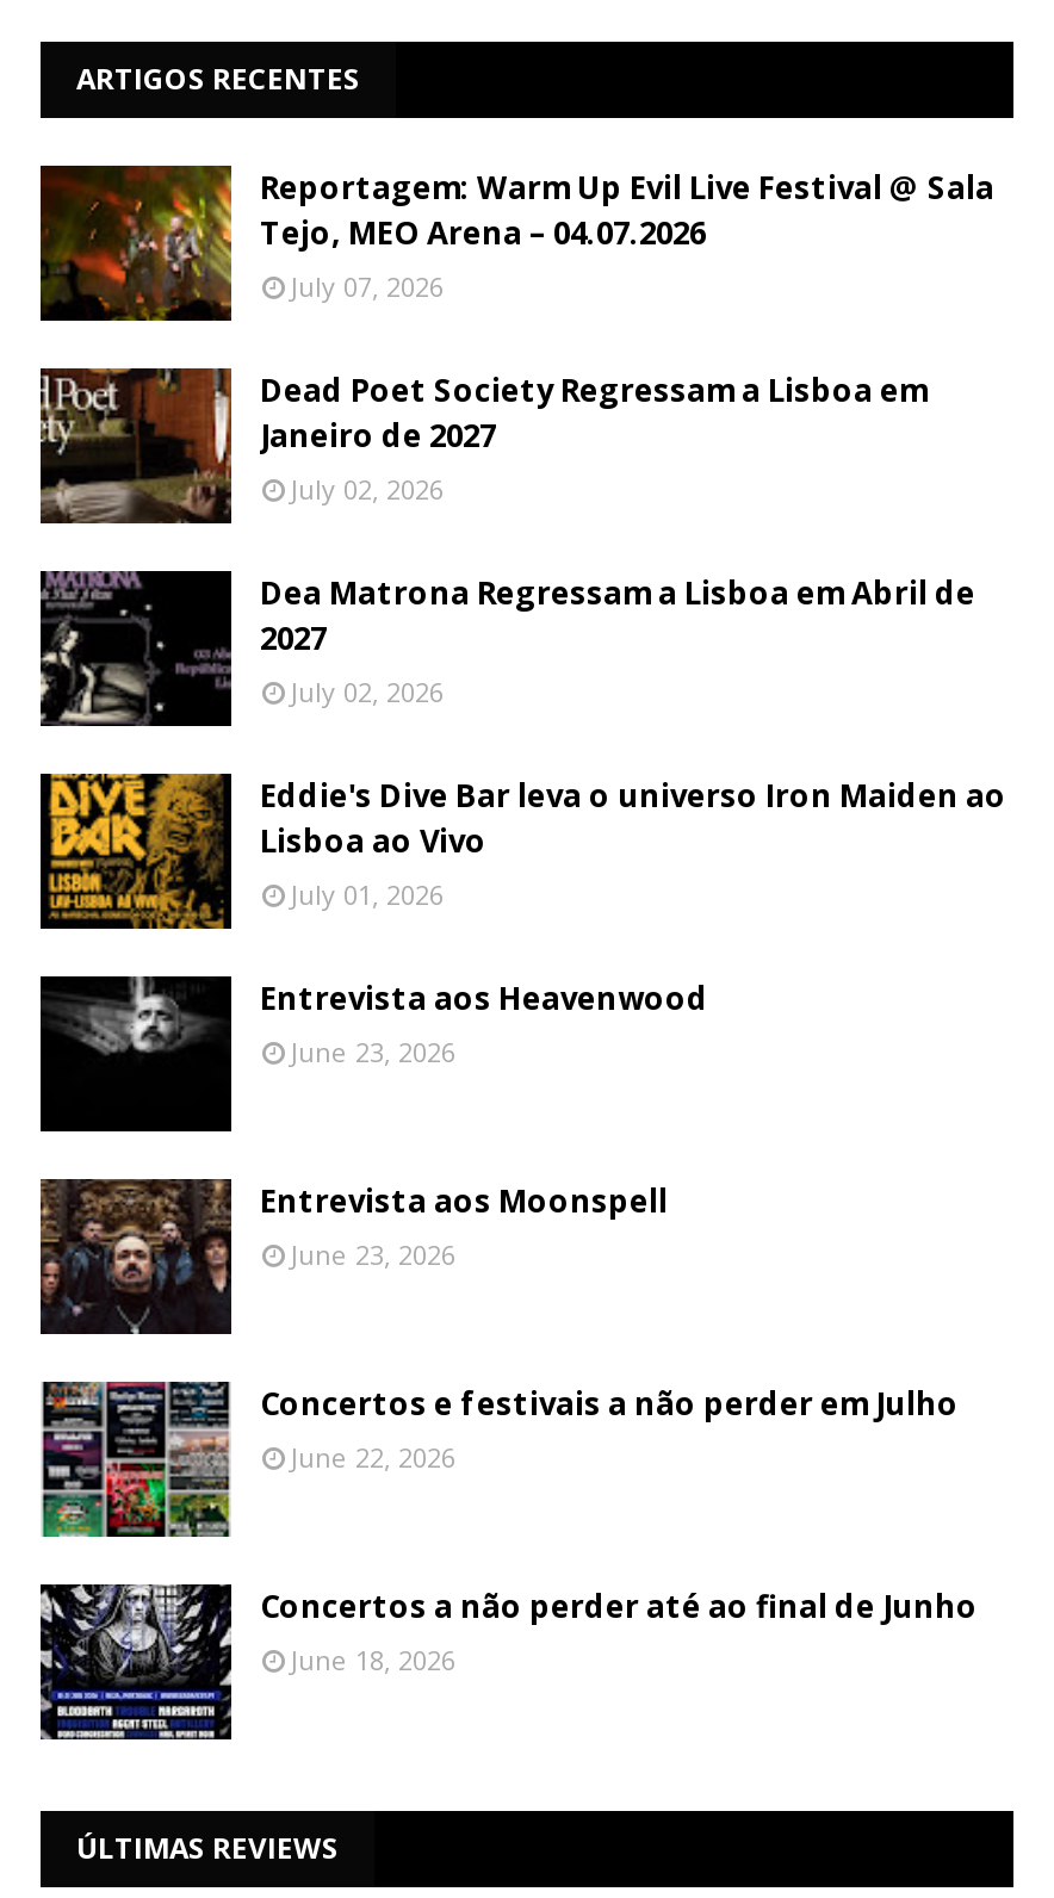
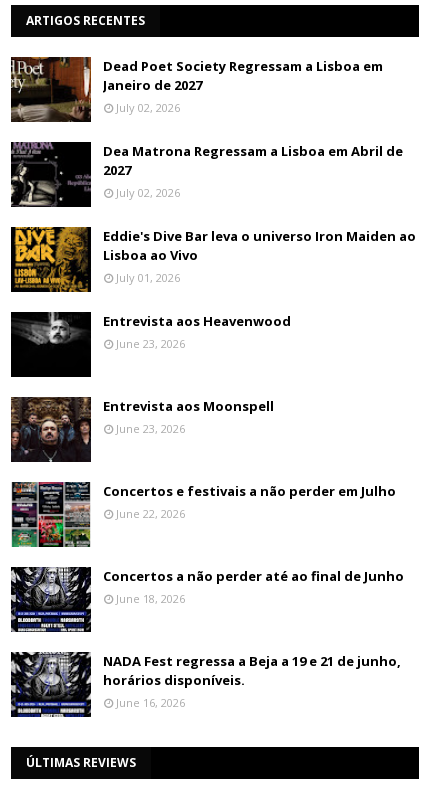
[41,163,994,321] [image] | Reportagem: Warm Up Evil Live Festival @ Sala | Tejo, MEO Arena – 04.07.2026 | July 07, 2026 -> none
moved [36,366,1006,1677] -> [9,56,416,606]: [image] | Dead Poet Society Regressam a Lisboa em | Janeiro de 2027 | ... | Concertos a não perder até ao final de Junho | June 18, 2026
none -> [11,652,401,717] [image] | NADA Fest regressa a Beja a 19 e 21 de junho, | horários disponíveis. | June 16, 2026

